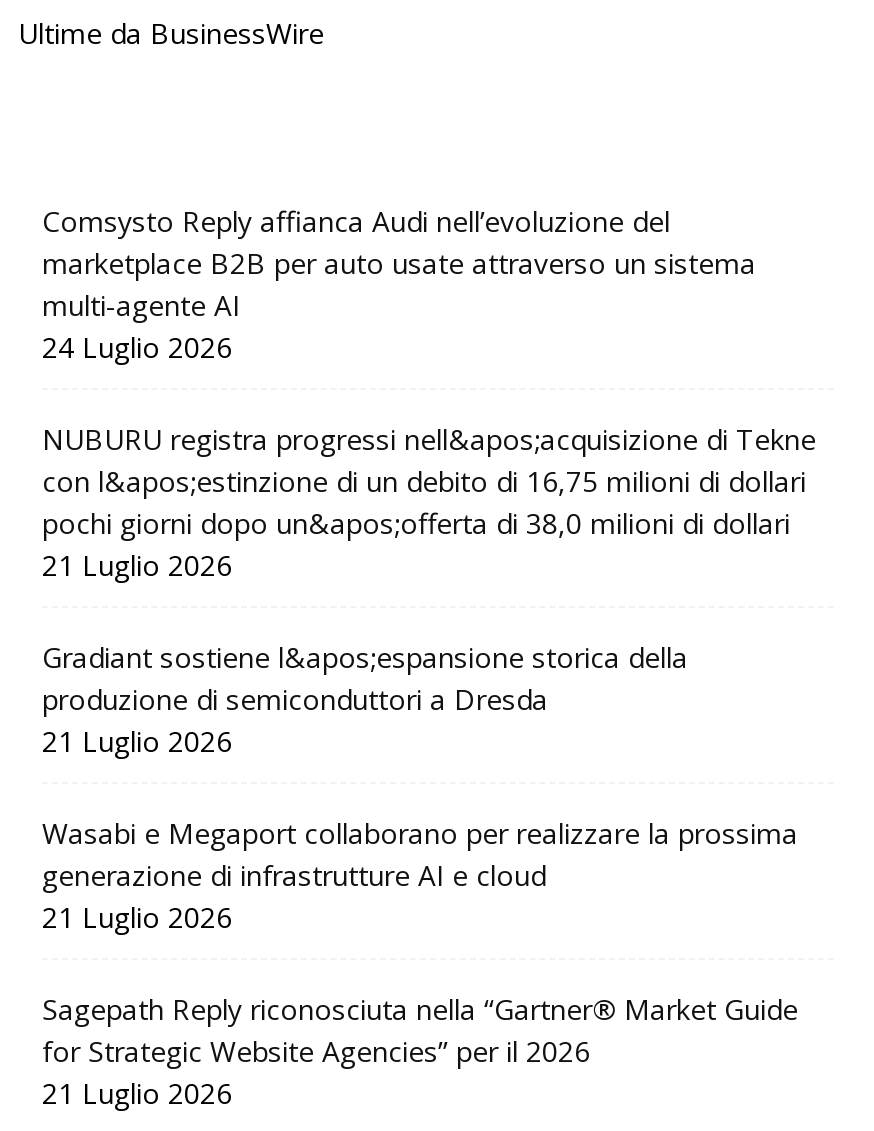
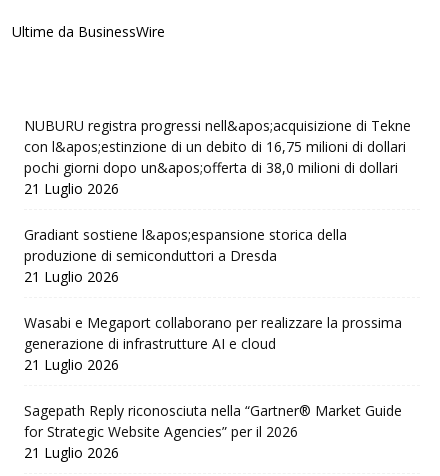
[42,202,756,366] Comsysto Reply affianca Audi nell’evoluzione del | marketplace B2B per auto usate attraverso un sistema | multi-agente AI | 24 Luglio 2026 -> none

